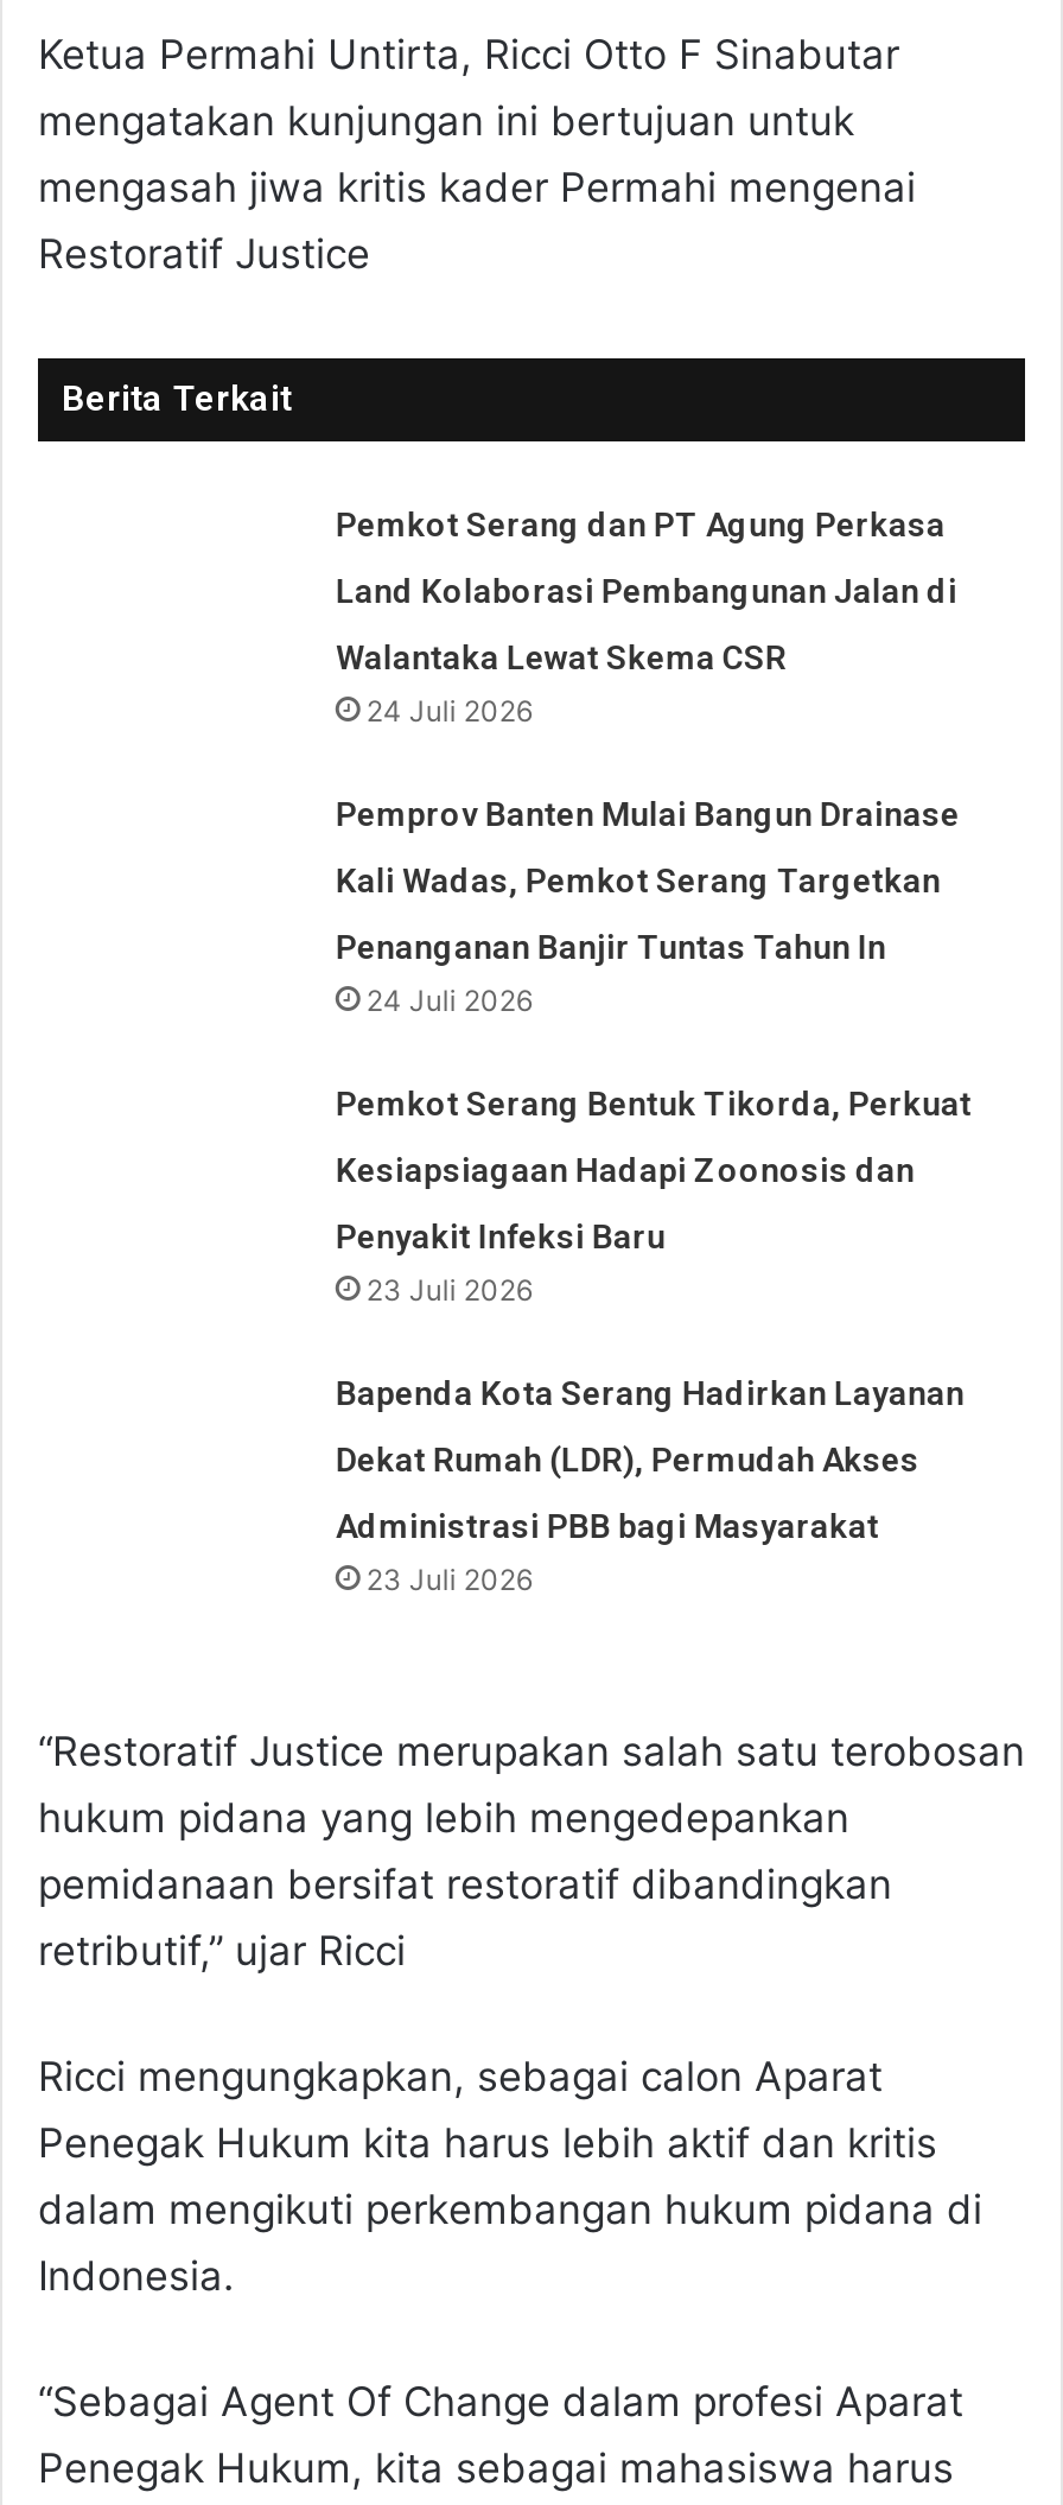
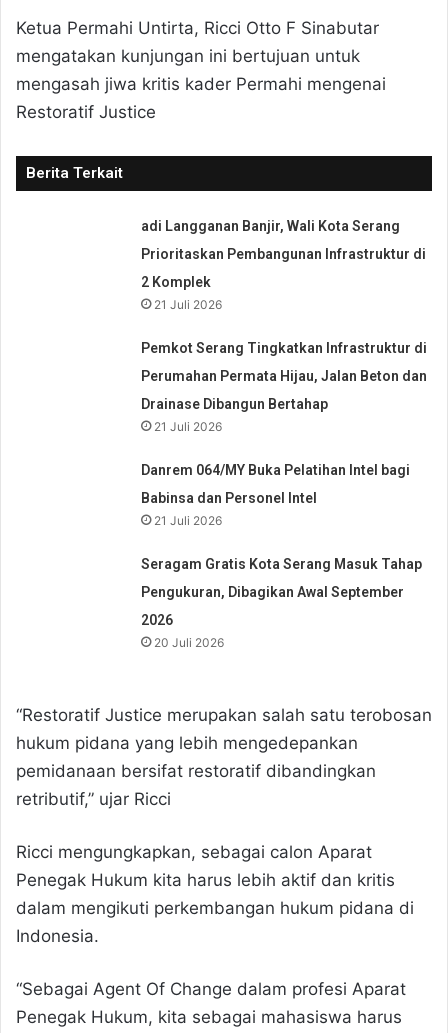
[335,505,971,1597] Pemkot Serang dan PT Agung Perkasa | Land Kolaborasi Pembangunan Jalan di | Walantaka Lewat Skema CSR | 24 Juli 2026 | Pemprov Banten Mulai Bangun Drainase | Kali Wadas, Pemkot Serang Targetkan | Penanganan Banjir Tuntas Tahun In | 24 Juli 2026 | Pemkot Serang Bentuk Tikorda, Perkuat | Kesiapsiagaan Hadapi Zoonosis dan | Penyakit Infeksi Baru | 23 Juli 2026 | Bapenda Kota Serang Hadirkan Layanan | Dekat Rumah (LDR), Permudah Akses | Administrasi PBB bagi Masyarakat | 23 Juli 2026 -> [141,218,427,650] adi Langganan Banjir, Wali Kota Serang | Prioritaskan Pembangunan Infrastruktur di | 2 Komplek | 21 Juli 2026 | Pemkot Serang Tingkatkan Infrastruktur di | Perumahan Permata Hijau, Jalan Beton dan | Drainase Dibangun Bertahap | 21 Juli 2026 | Danrem 064/MY Buka Pelatihan Intel bagi | Babinsa dan Personel Intel | 21 Juli 2026 | Seragam Gratis Kota Serang Masuk Tahap | Pengukuran, Dibagikan Awal September | 2026 | 20 Juli 2026

